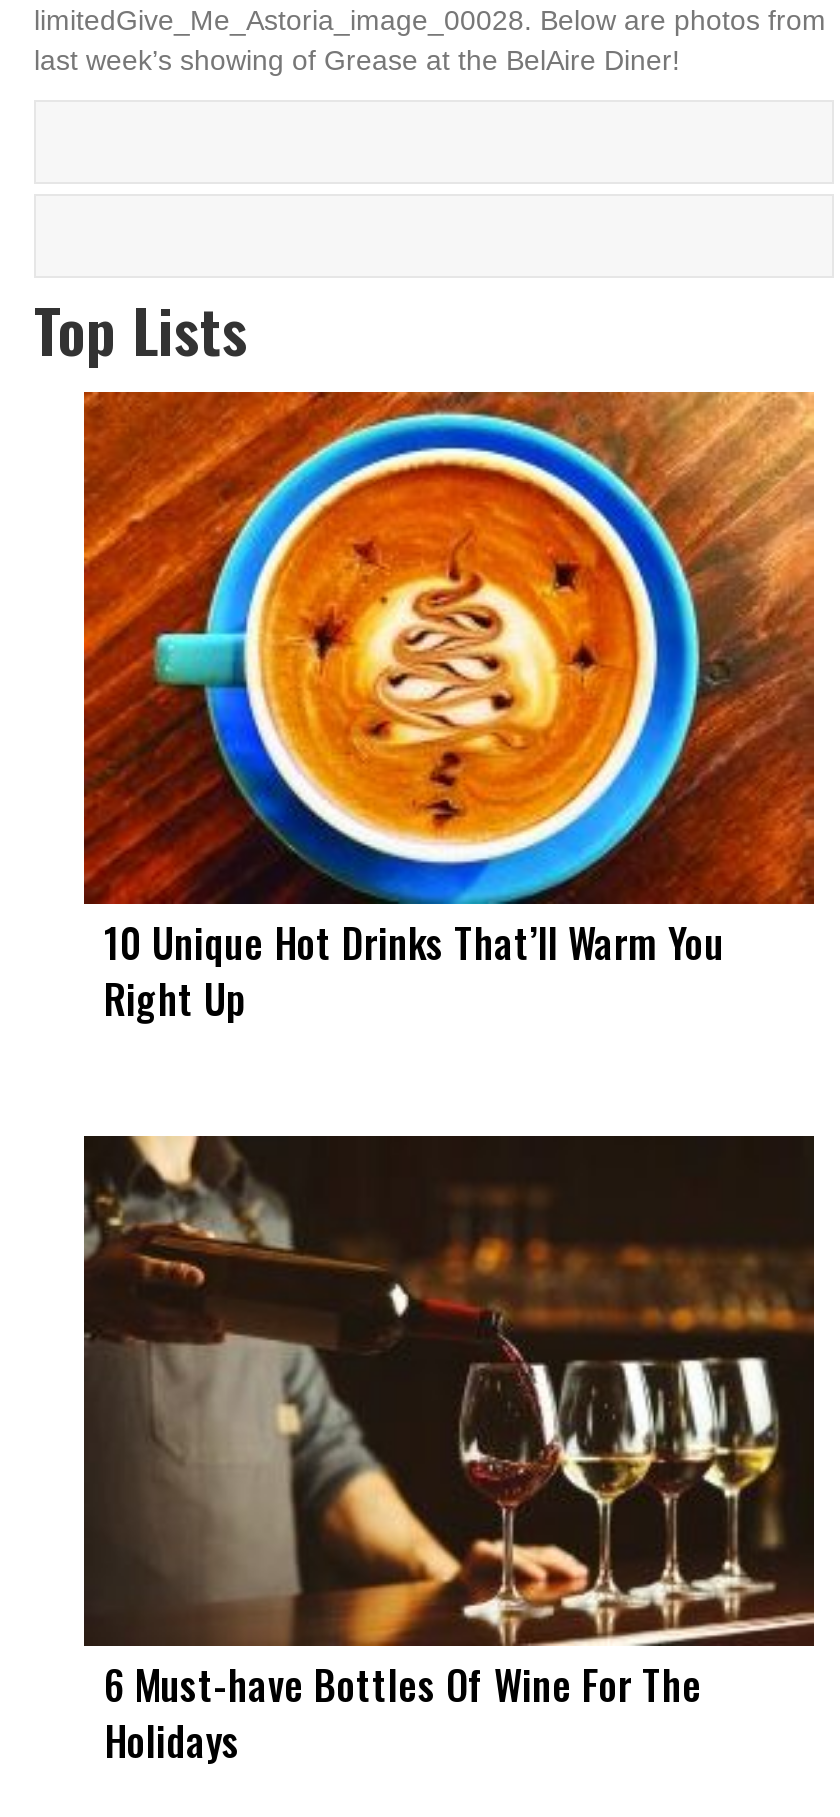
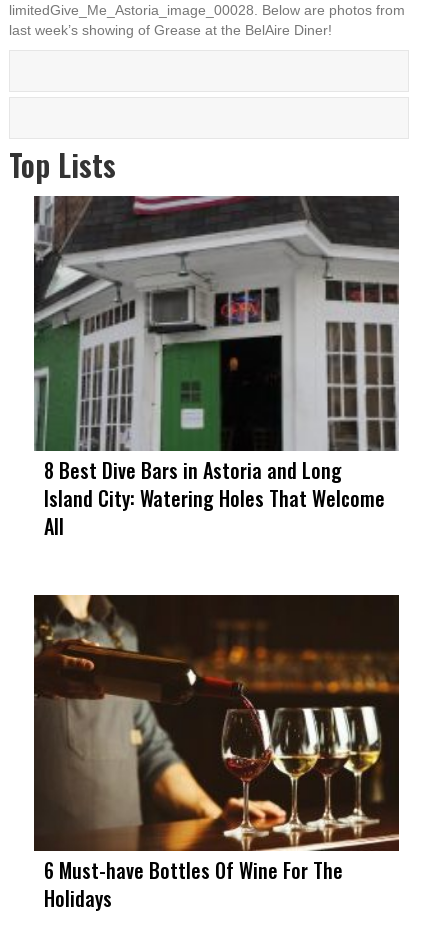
[82,390,816,1028] [image] | 10 Unique Hot Drinks That’ll Warm You | Right Up -> [33,195,400,541] [image] | 8 Best Dive Bars in Astoria and Long | Island City: Watering Holes That Welcome | All

